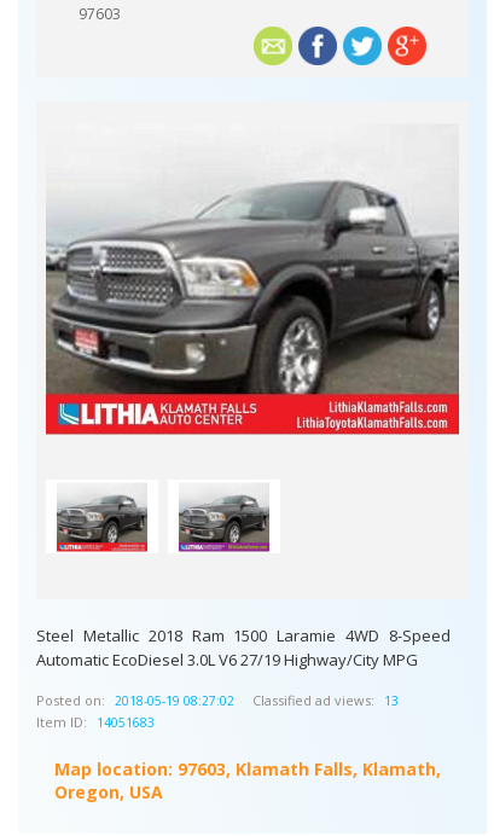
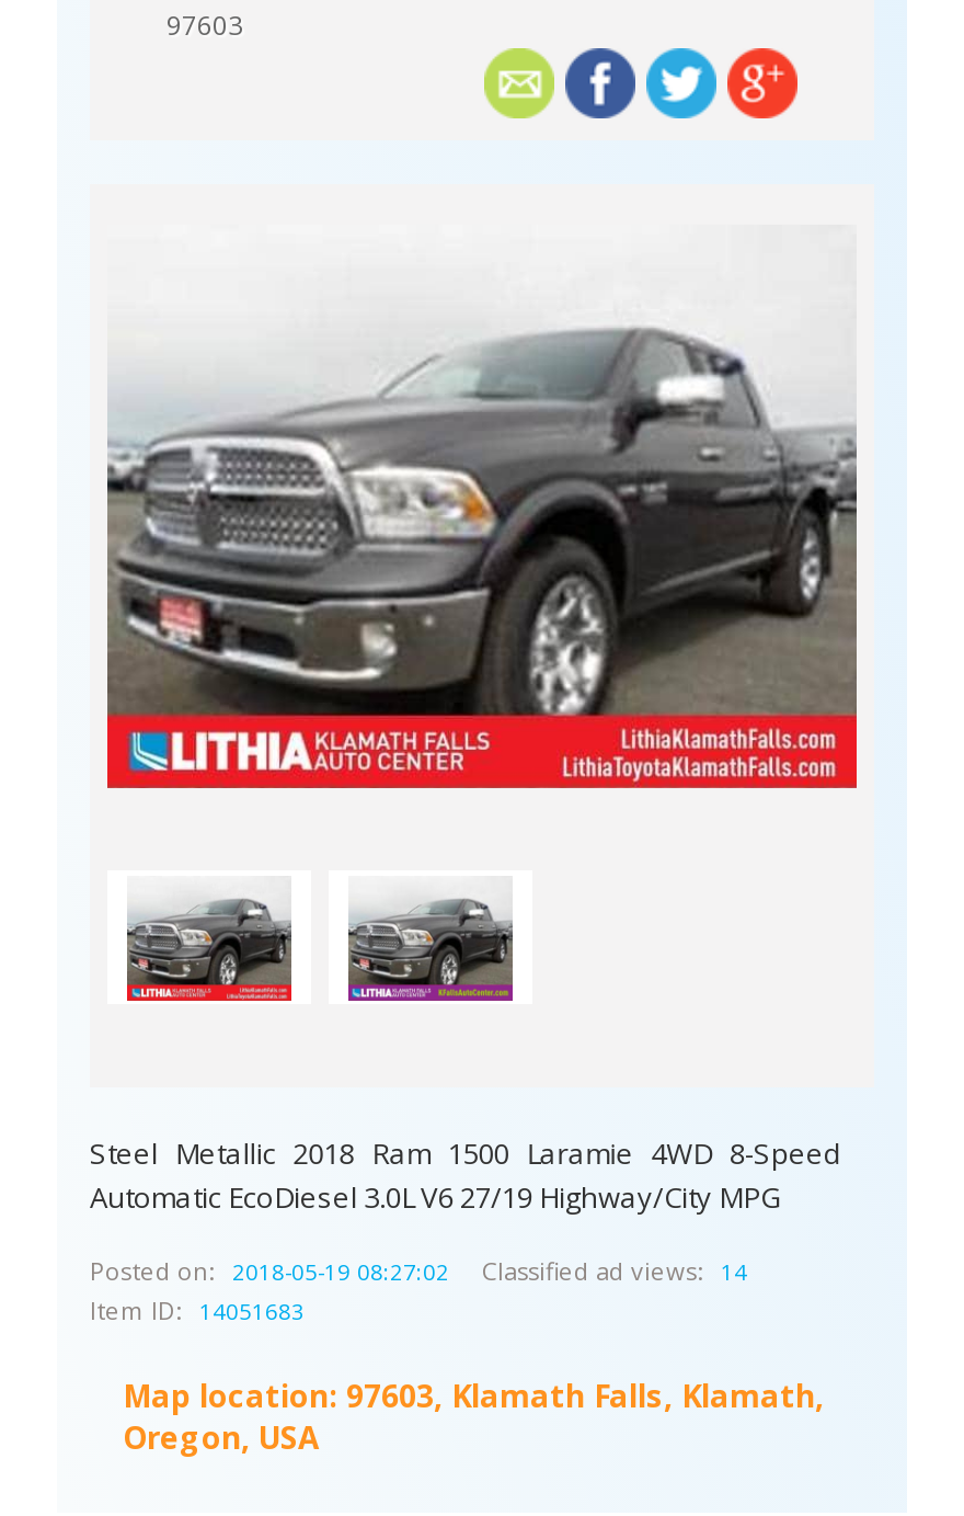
[252,691,399,709] Classified ad views: 13 -> [482,1254,747,1287] Classified ad views: 14

